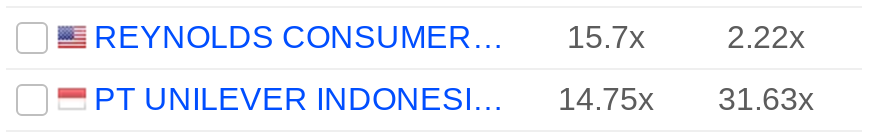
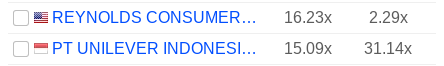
[567,20,805,54] 15.7x | 2.22x -> [284,9,407,26] 16.23x | 2.29x
[558,82,814,116] 14.75x | 31.63x -> [284,40,412,57] 15.09x | 31.14x

